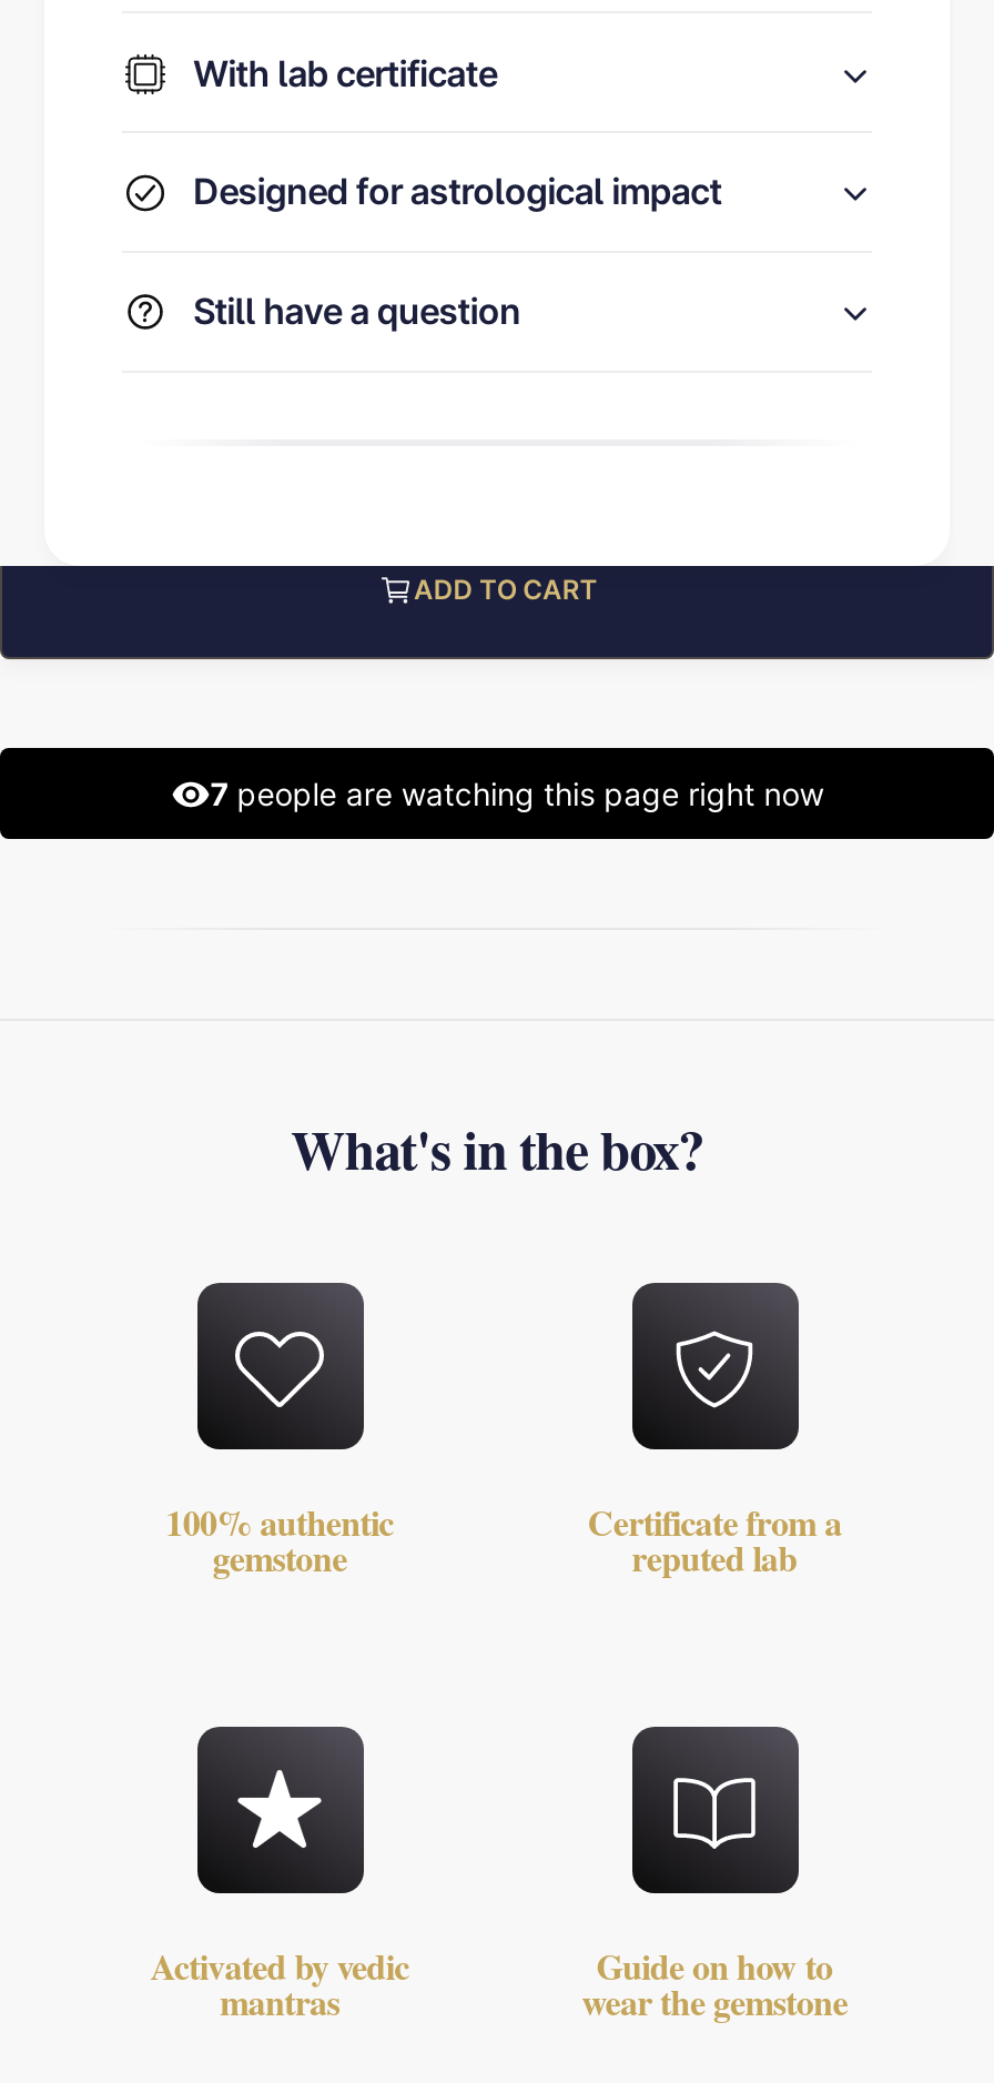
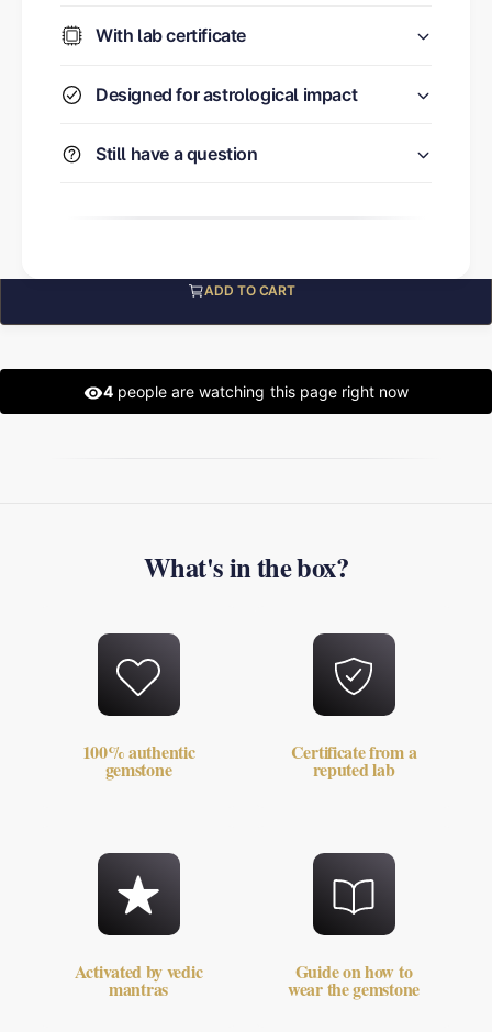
[210,774,824,812] 7 people are watching this page right now -> [103,382,408,401] 4 people are watching this page right now

